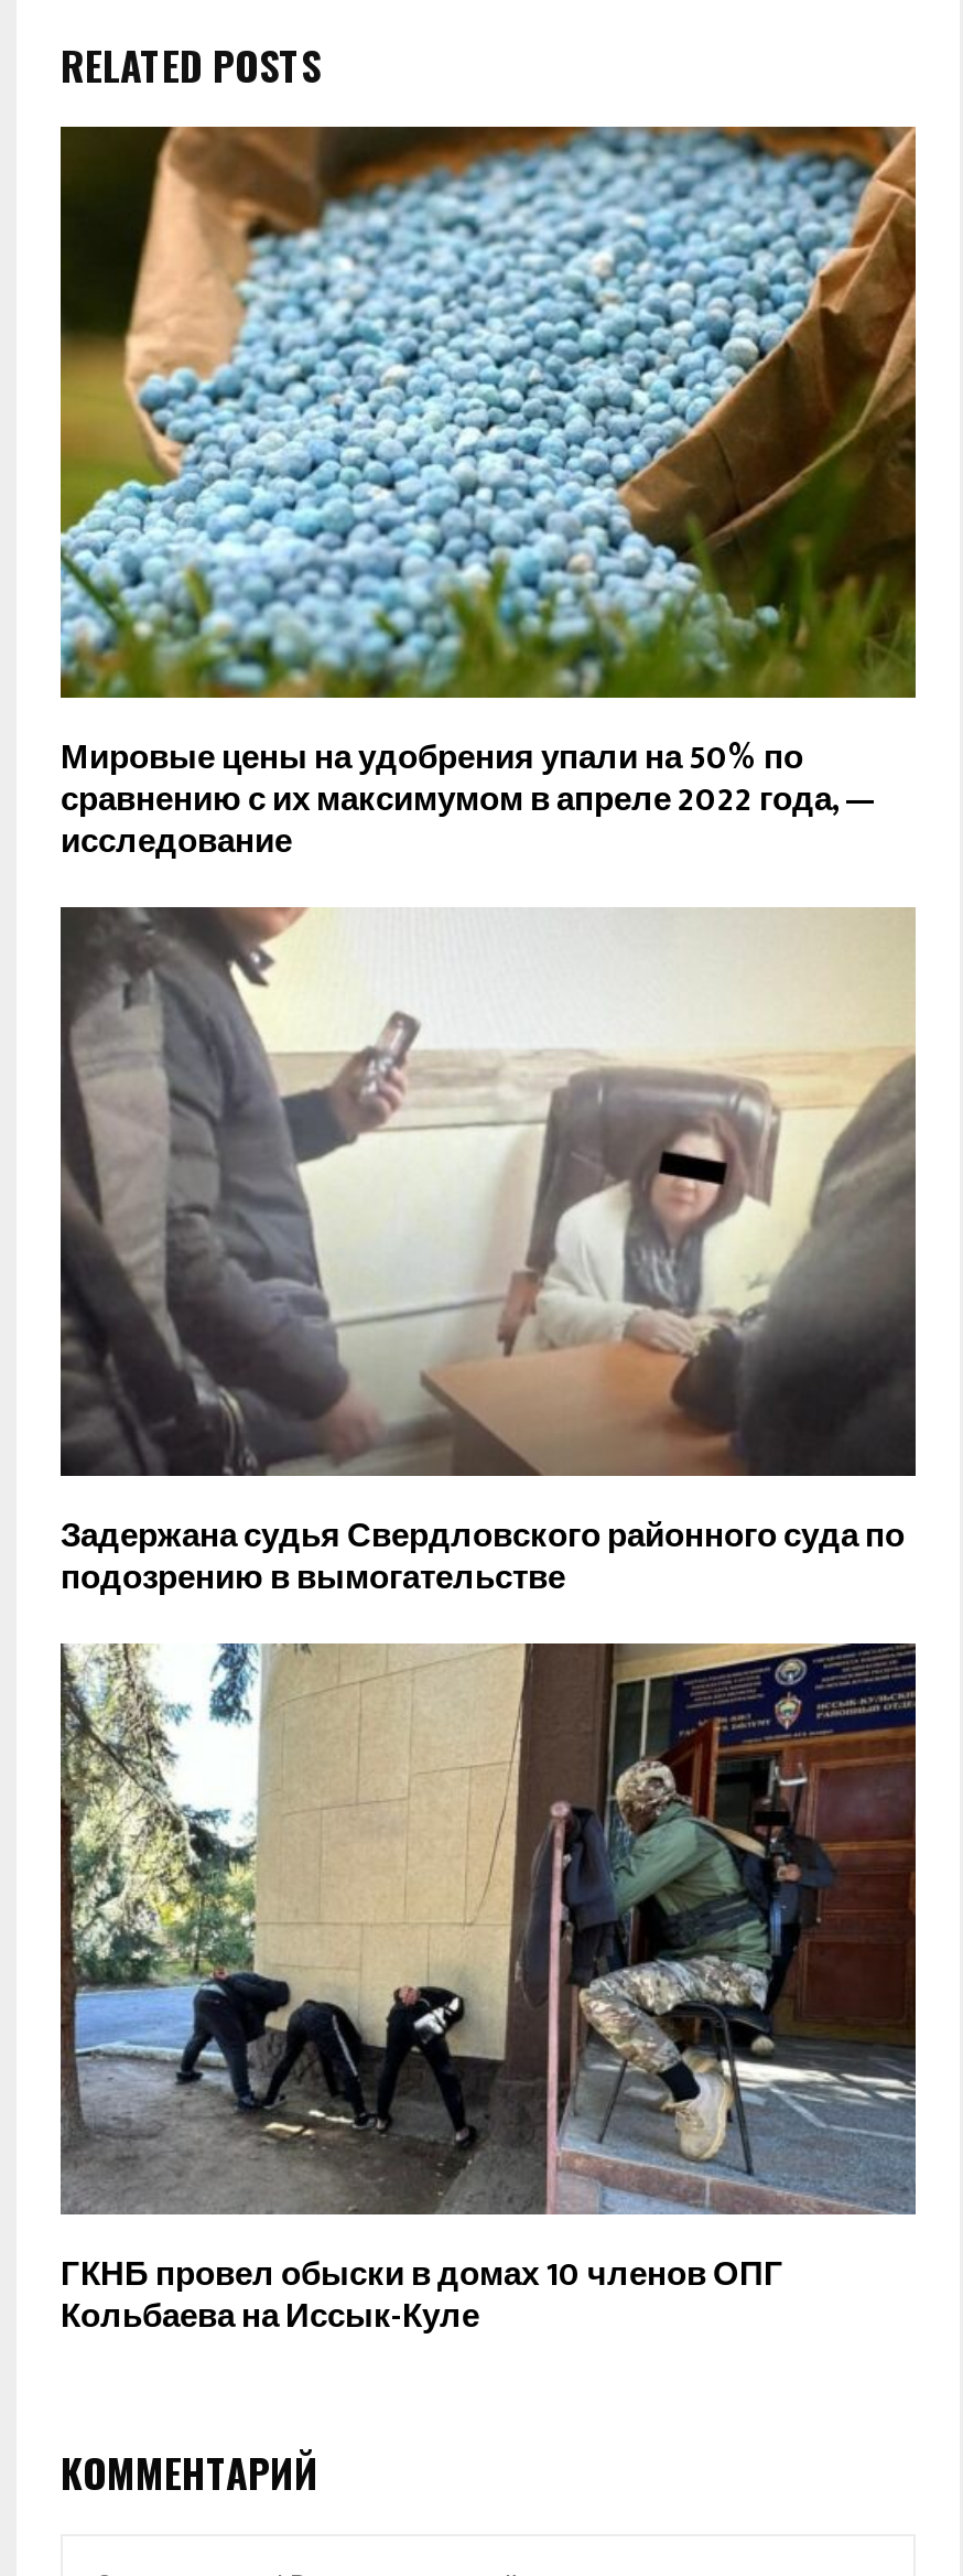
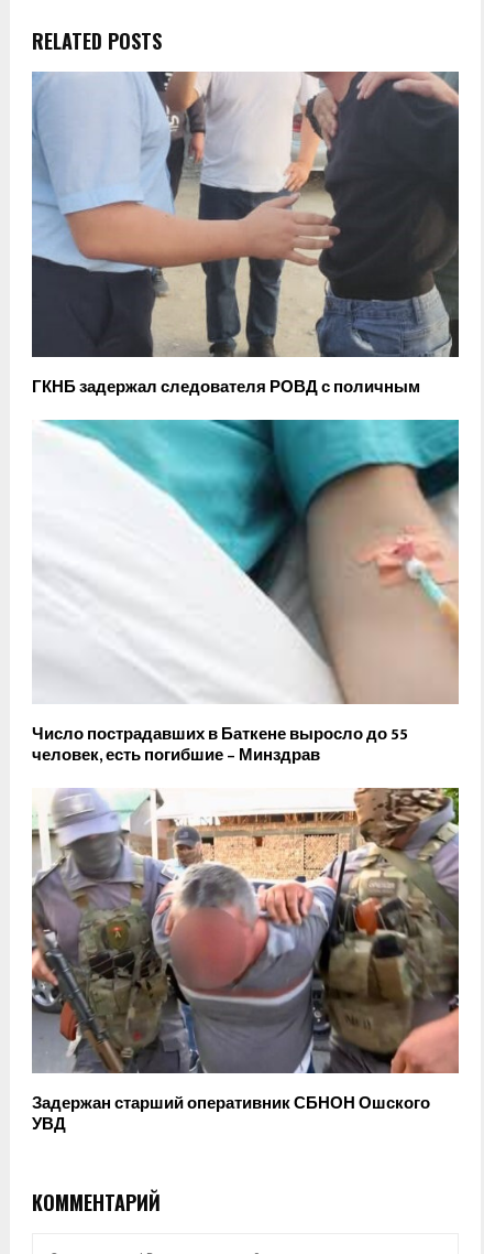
[58,125,918,869] [image] | Мировые цены на удобрения упали на 50% по | сравнению с их максимумом в апреле 2022 года, — | исследование -> [31,71,459,401] [image] | ГКНБ задержал следователя РОВД с поличным
[58,905,916,1607] [image] | Задержана судья Свердловского районного суда по | подозрению в вымогательстве -> [32,419,460,769] [image] | Число пострадавших в Баткене выросло до 55 | человек, есть погибшие – Минздрав
[61,1641,918,2345] [image] | ГКНБ провел обыски в домах 10 членов ОПГ | Кольбаева на Иссык-Куле -> [31,799,460,1138] [image] | Задержан старший оперативник СБНОН Ошского | УВД

